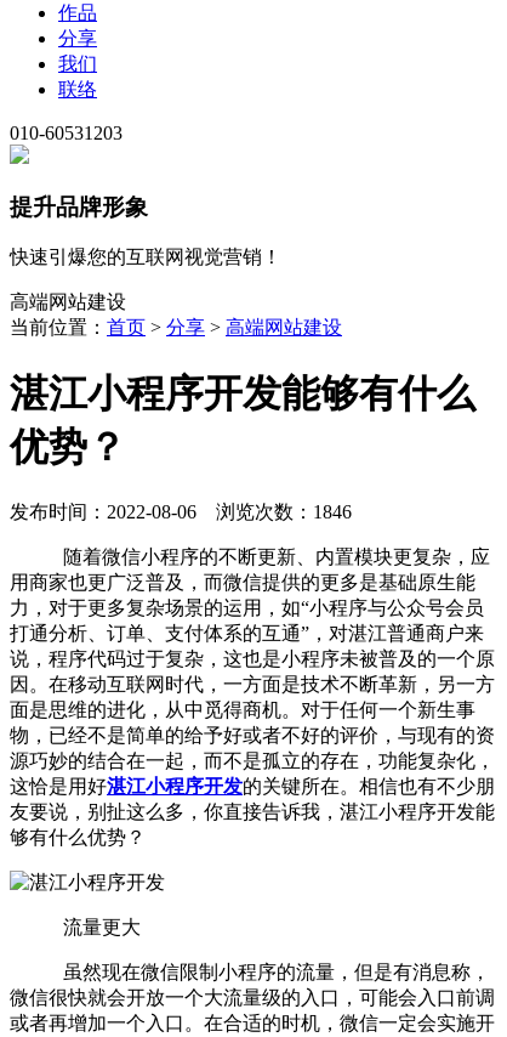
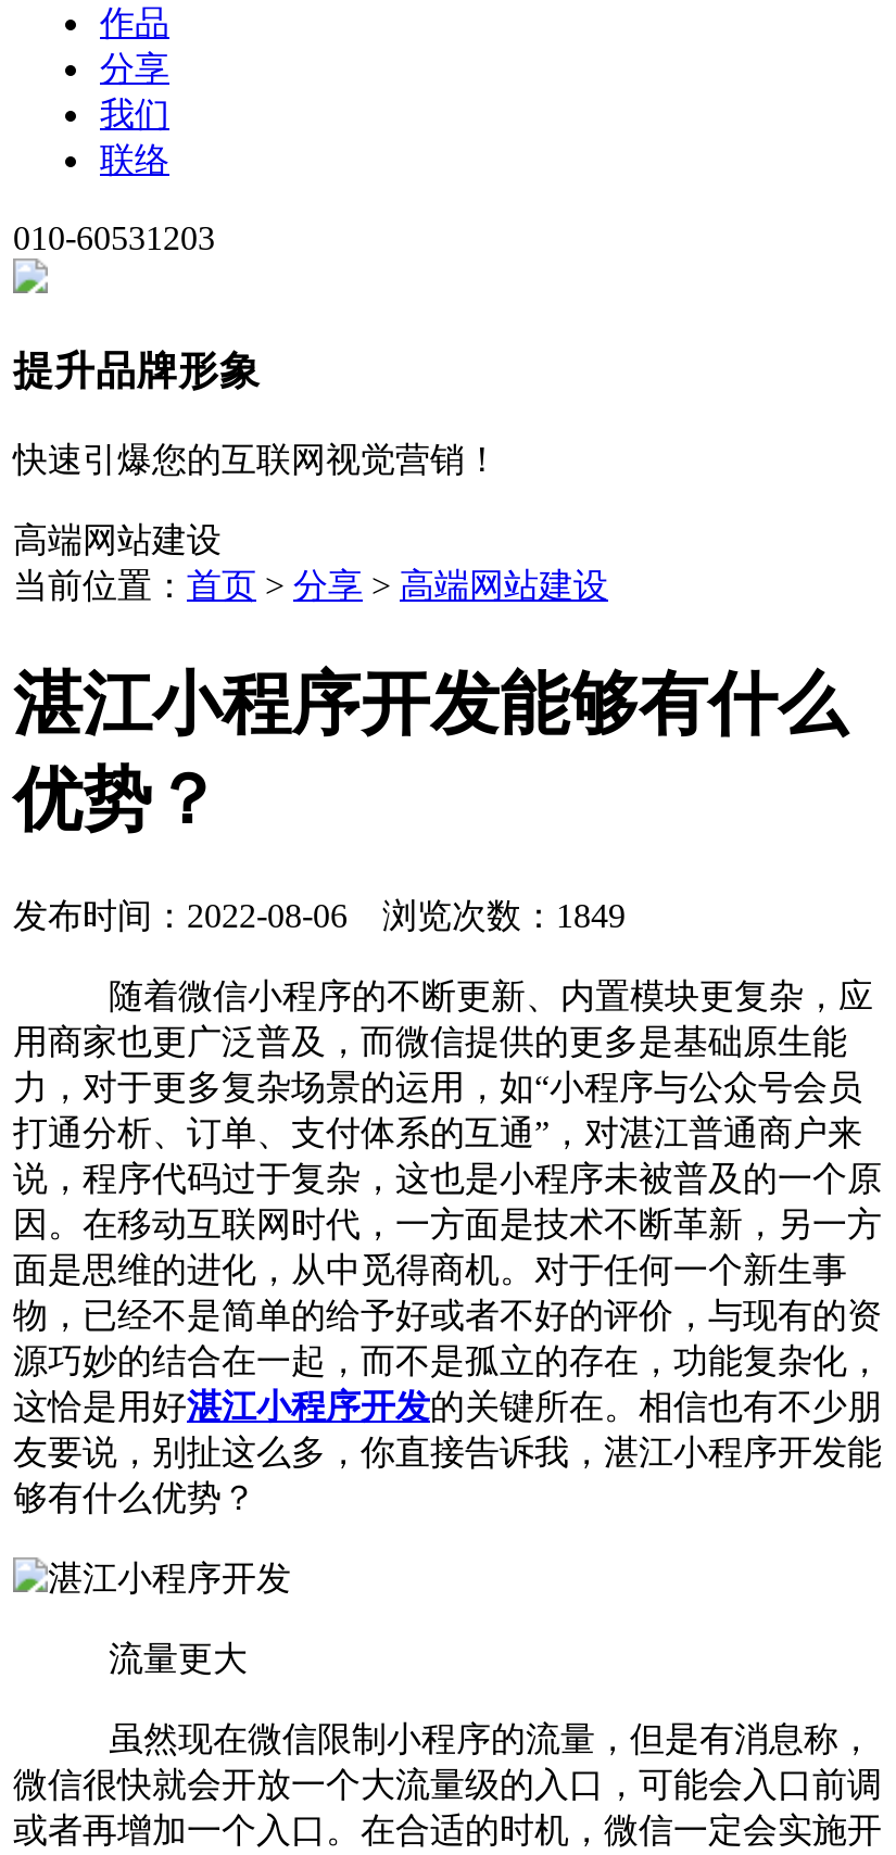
[10,502,352,523] 发布时间：2022-08-06 浏览次数：1846 -> [13,898,626,935] 发布时间：2022-08-06 浏览次数：1849

